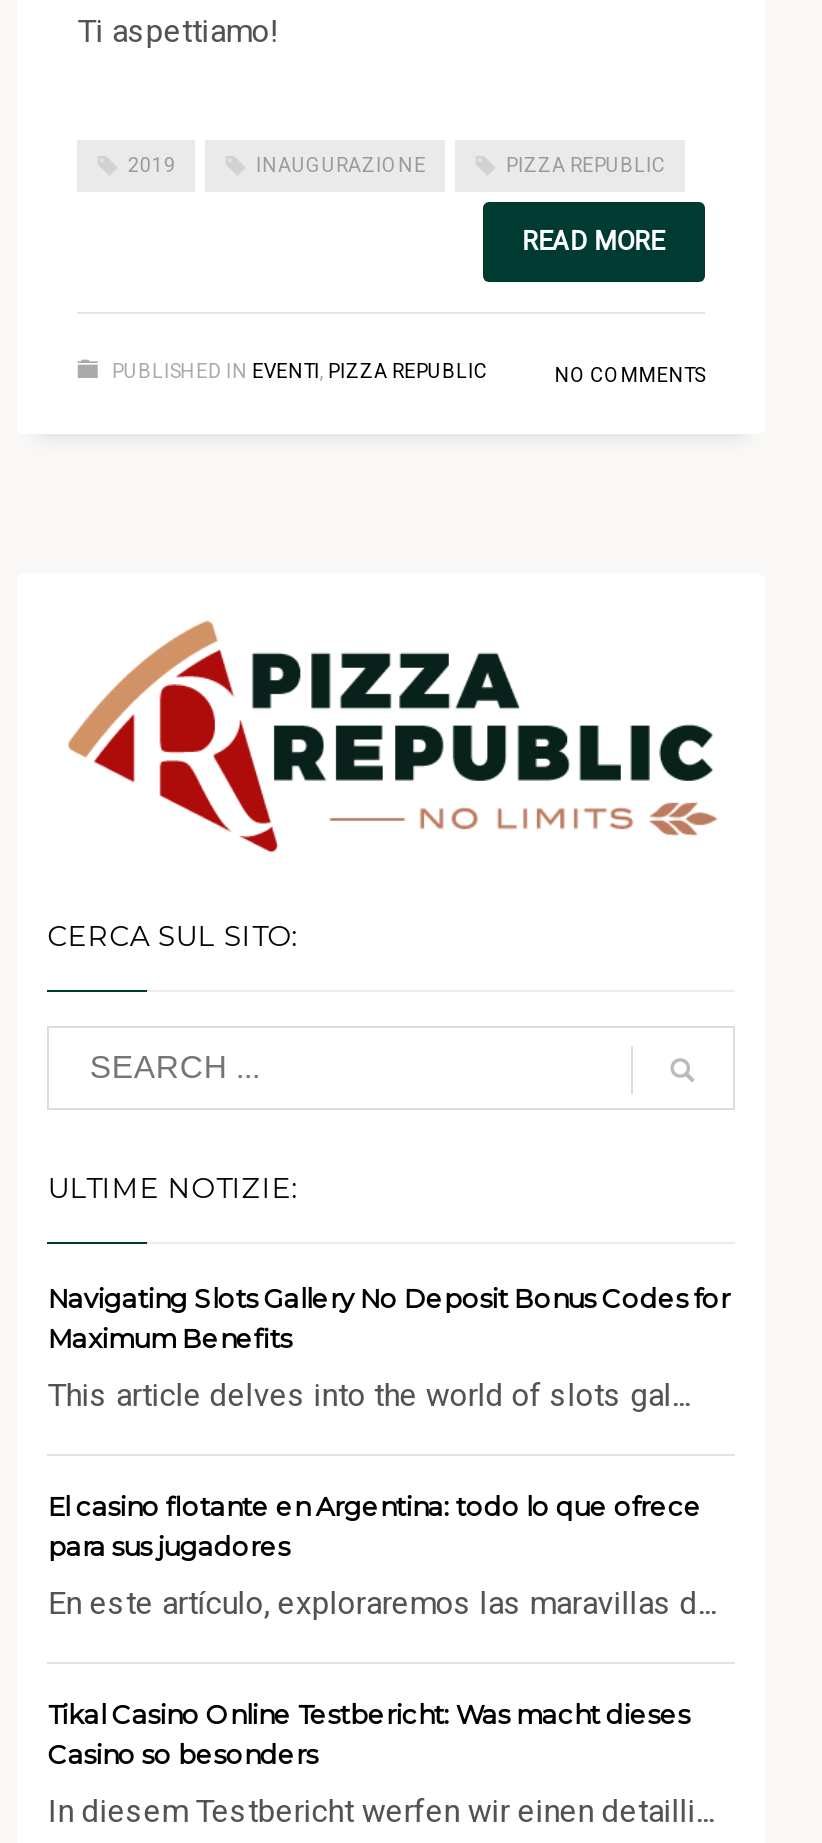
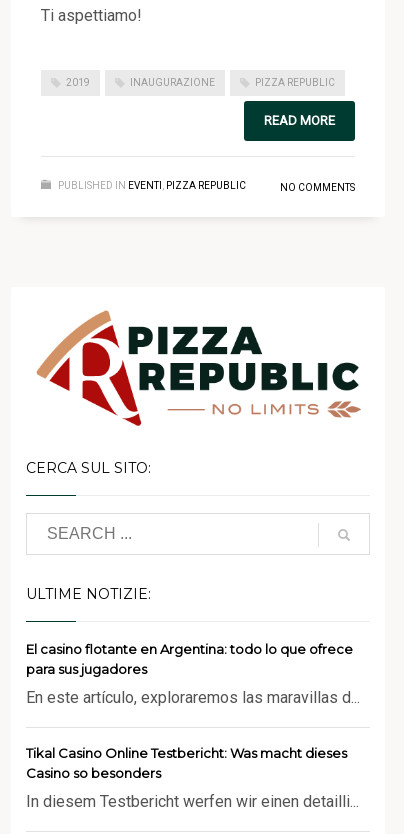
[48,1282,730,1414] Navigating Slots Gallery No Deposit Bonus Codes for | Maximum Benefits | This article delves into the world of slots gal... -> none

